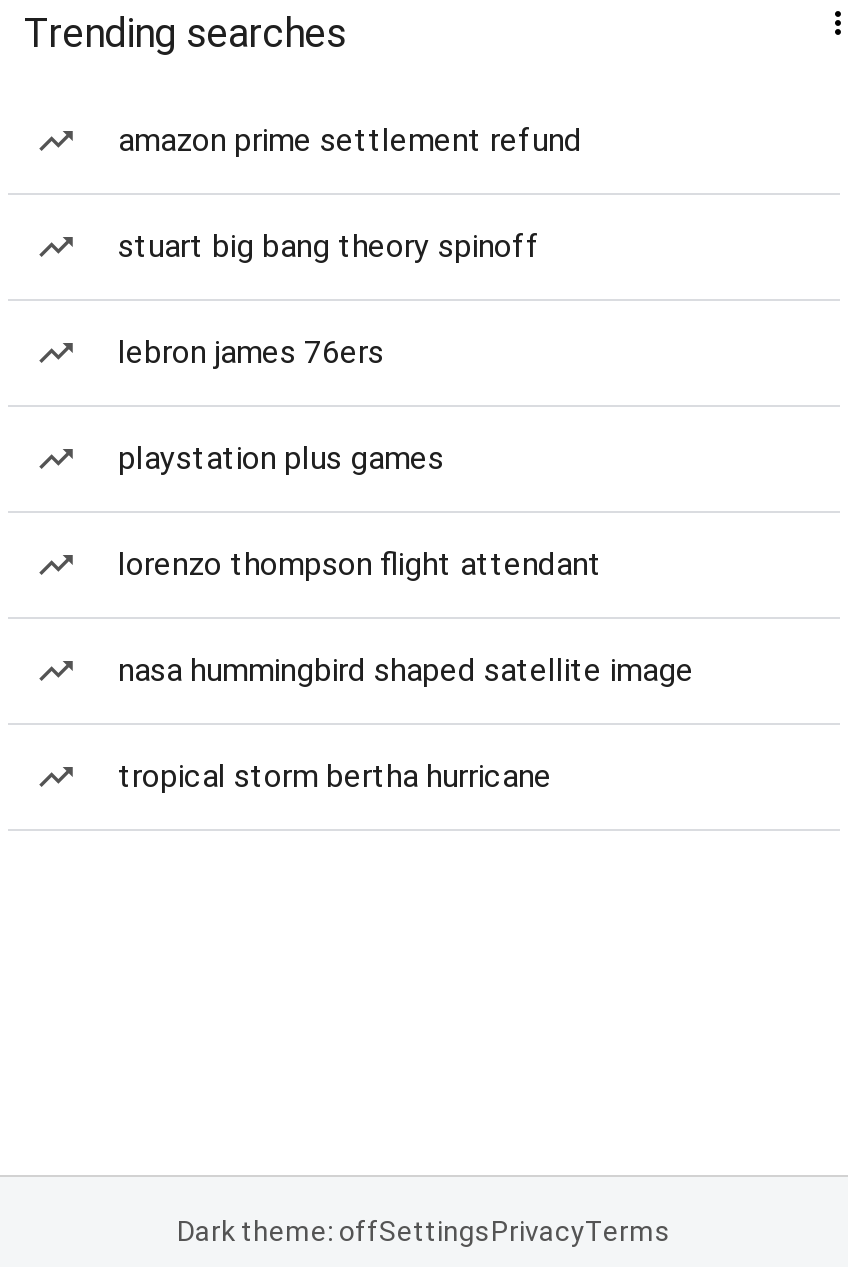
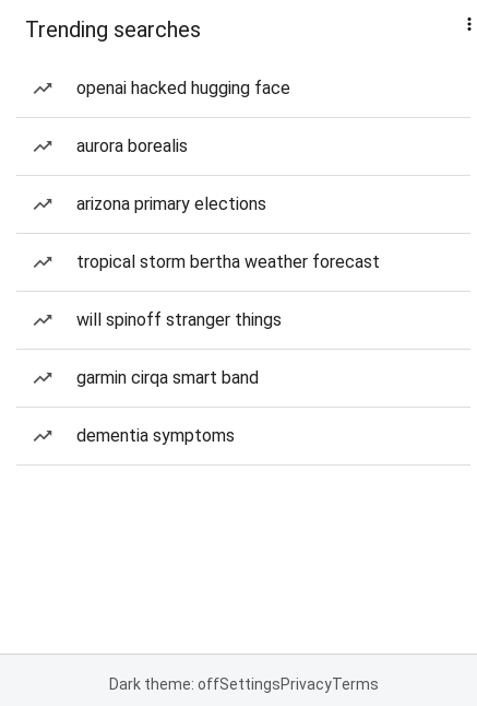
[118,121,582,159] amazon prime settlement refund -> [76,78,290,98] openai hacked hugging face
[118,227,540,265] stuart big bang theory spinoff -> [76,136,188,156] aurora borealis
[118,333,384,371] lebron james 76ers -> [76,193,266,214] arizona primary elections
[118,439,444,477] playstation plus games -> [76,251,380,272] tropical storm bertha weather forecast
[118,545,602,583] lorenzo thompson flight attendant -> [76,309,282,330] will spinoff stranger things
[118,651,694,689] nasa hummingbird shaped satellite image -> [76,367,259,388] garmin cirqa smart band
[118,757,552,795] tropical storm bertha hurricane -> [76,425,235,446] dementia symptoms

